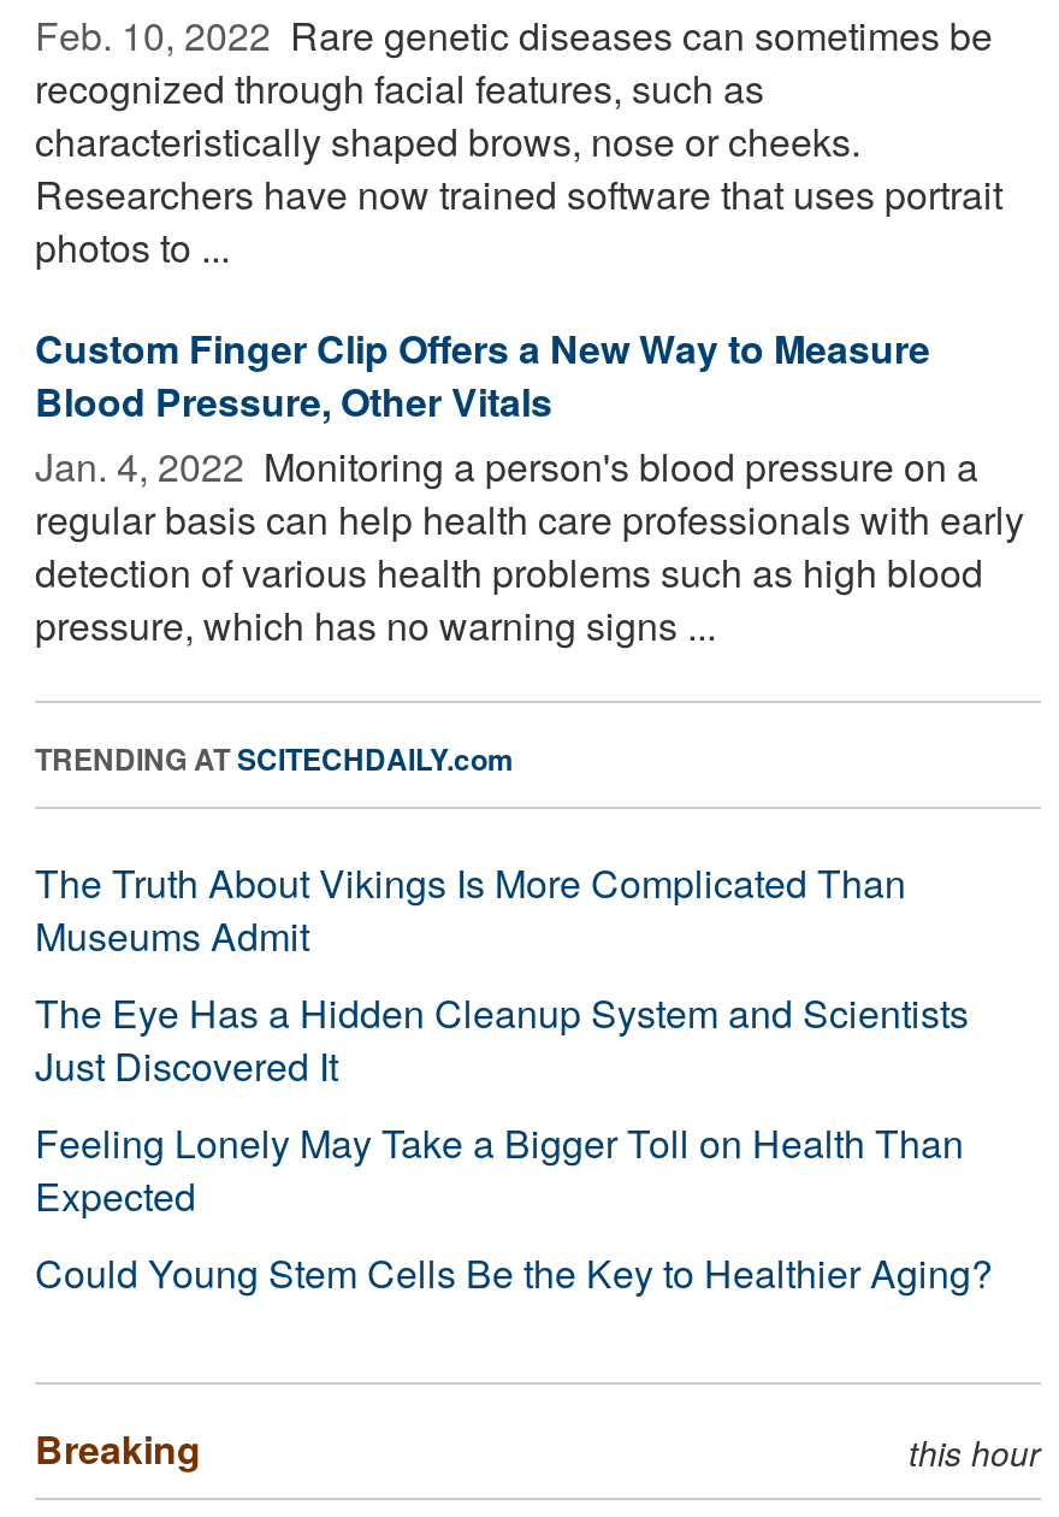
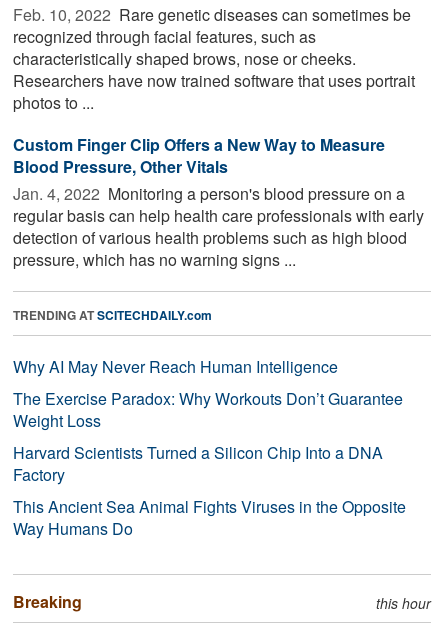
[35,854,993,1300] The Truth About Vikings Is More Complicated Than | Museums Admit | The Eye Has a Hidden Cleanup System and Scientists | Just Discovered It | Feeling Lonely May Take a Bigger Toll on Health Than | Expected | Could Young Stem Cells Be the Key to Healthier Aging? -> [13,355,406,540] Why AI May Never Reach Human Intelligence | The Exercise Paradox: Why Workouts Don’t Guarantee | Weight Loss | Harvard Scientists Turned a Silicon Chip Into a DNA | Factory | This Ancient Sea Animal Fights Viruses in the Opposite | Way Humans Do

